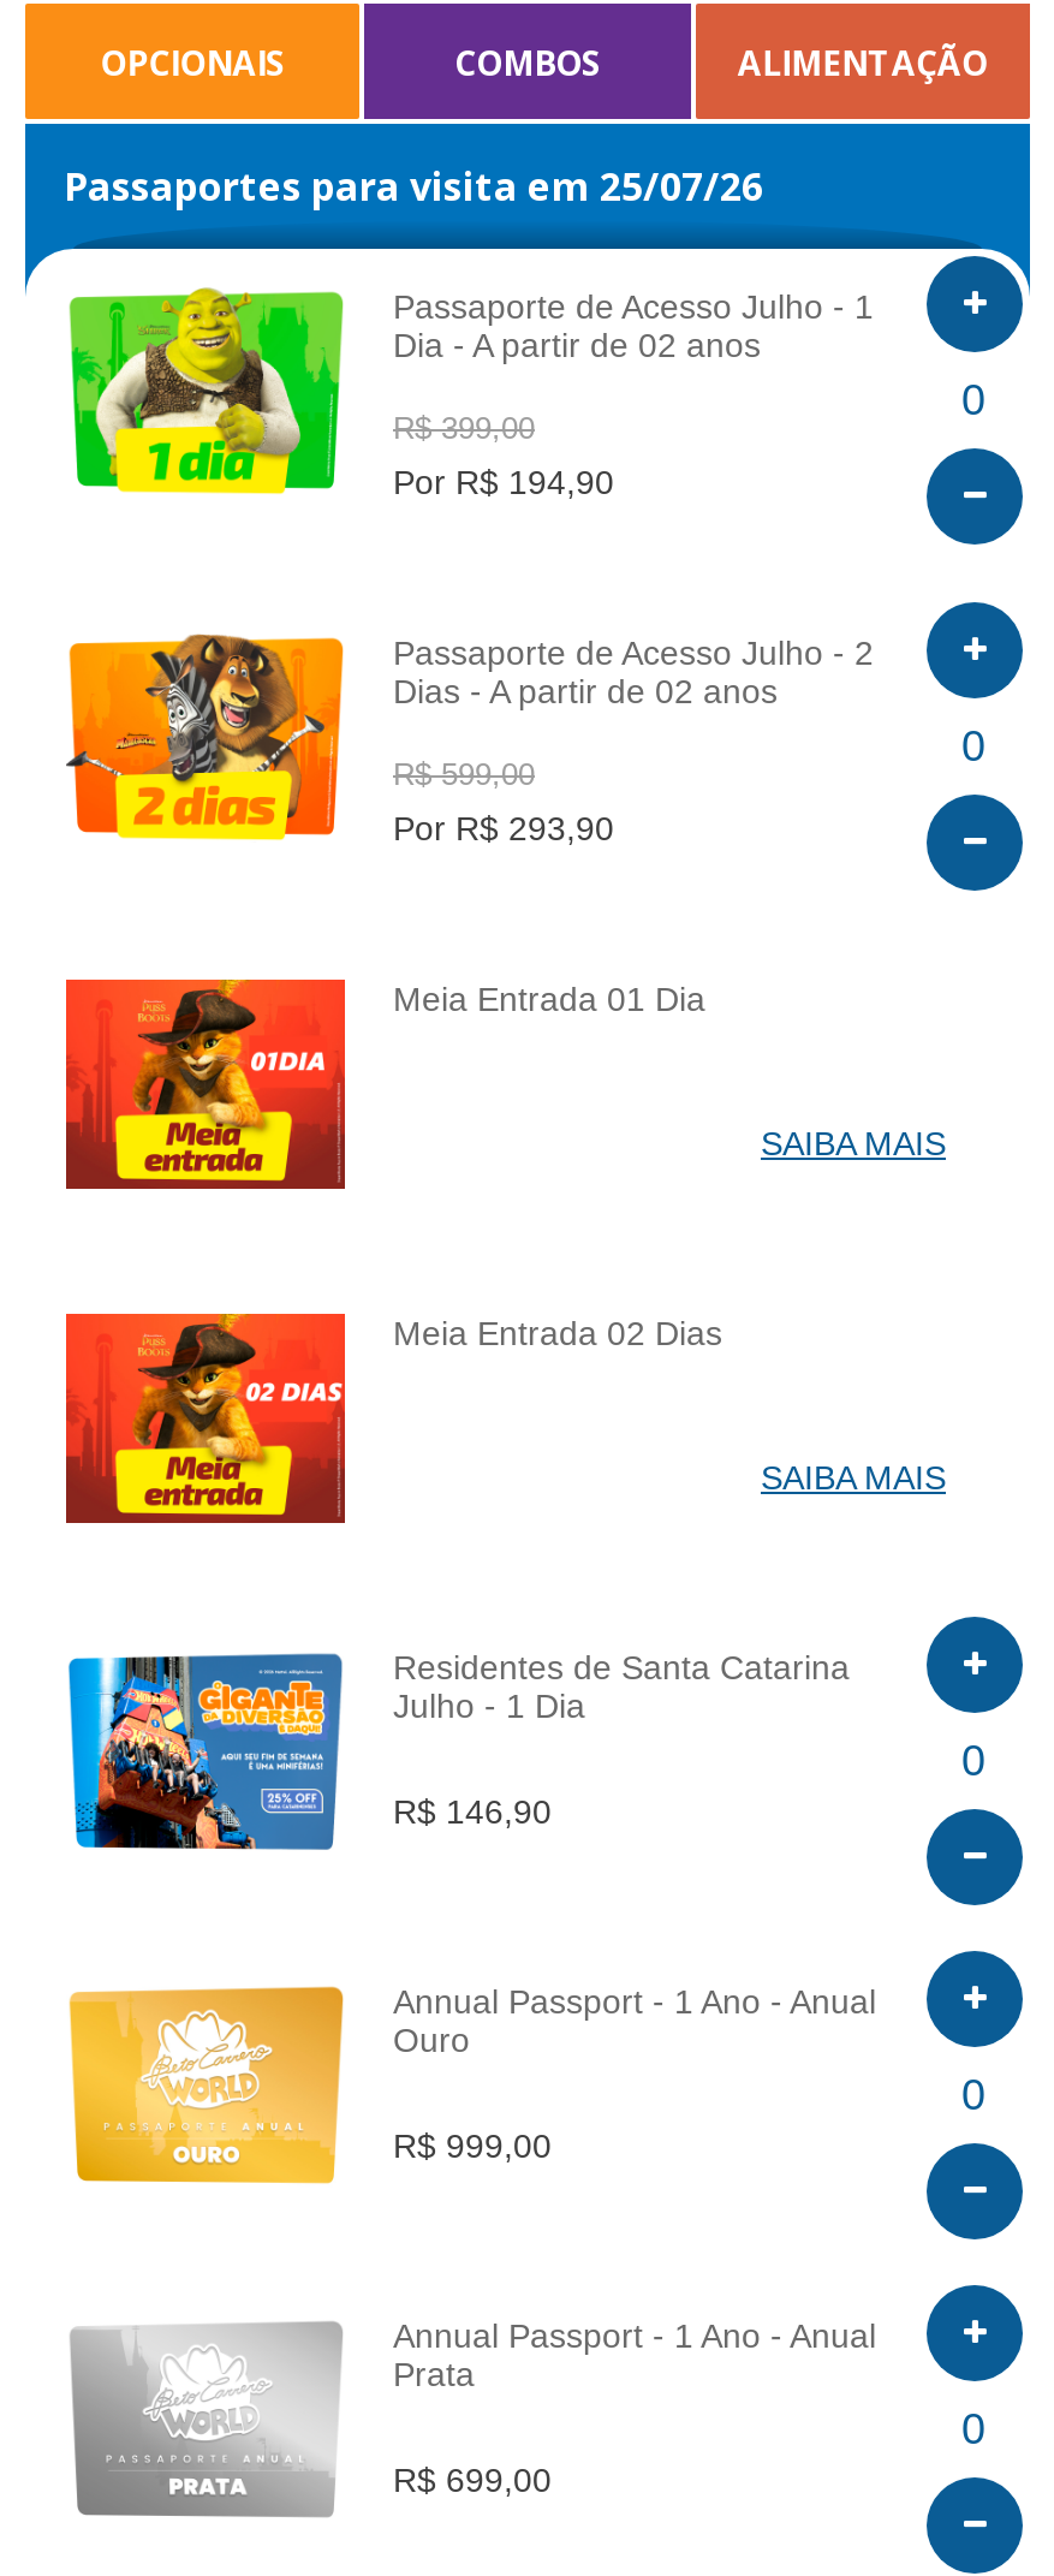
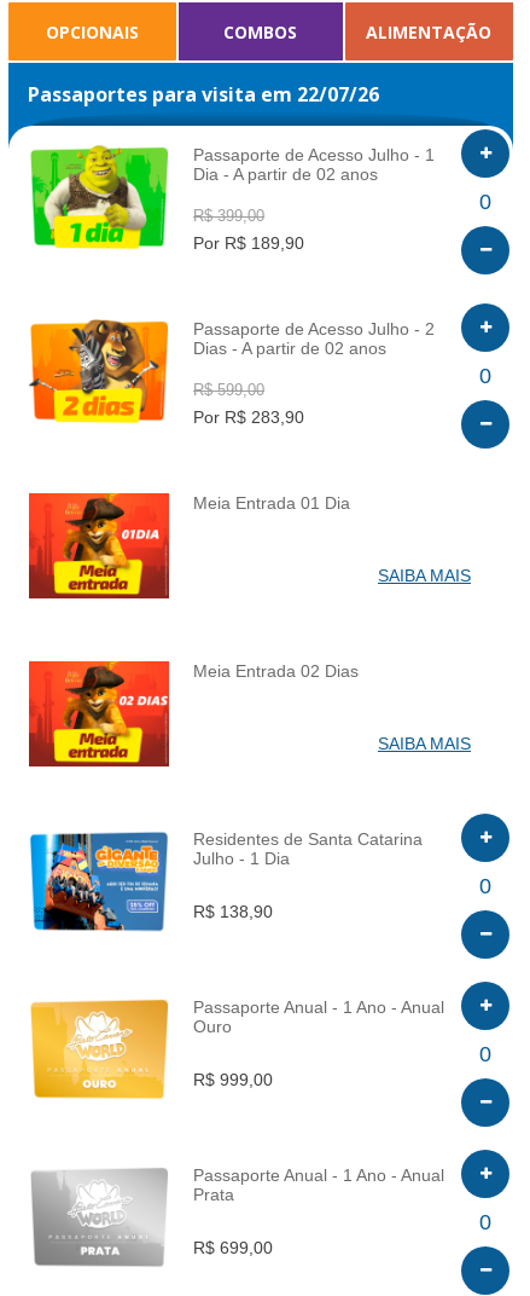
[64,160,763,213] Passaportes para visita em 25/07/26 -> [28,81,379,108] Passaportes para visita em 22/07/26
[393,463,614,501] Por R$ 194,90 -> [193,233,304,253] Por R$ 189,90
[393,809,614,847] Por R$ 293,90 -> [193,407,304,427] Por R$ 283,90
[393,1791,552,1830] R$ 146,90 -> [193,901,273,921] R$ 138,90
[393,1982,876,2021] Annual Passport - 1 Ano - Anual -> [193,997,444,1017] Passaporte Anual - 1 Ano - Anual
[393,2316,876,2355] Annual Passport - 1 Ano - Anual -> [193,1165,444,1185] Passaporte Anual - 1 Ano - Anual

